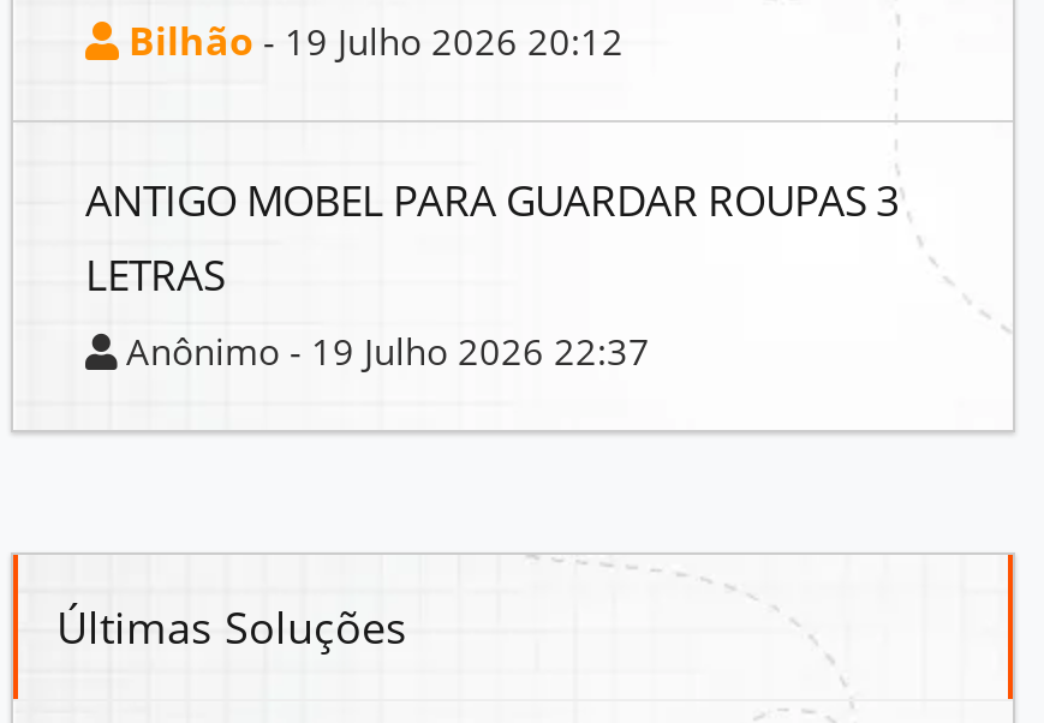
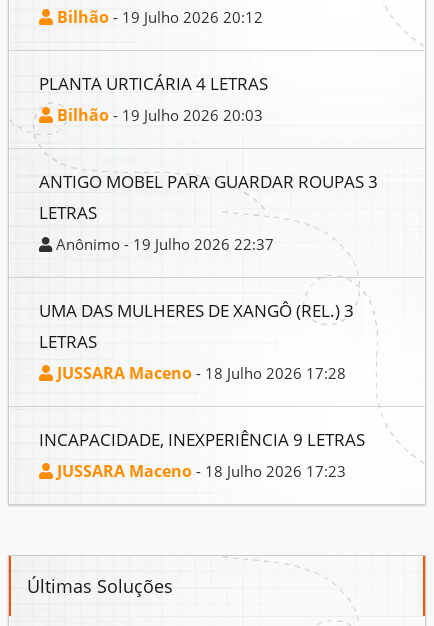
none -> [39,71,268,126] PLANTA URTICÁRIA 4 LETRAS | Bilhão - 19 Julho 2026 20:03
none -> [39,298,365,482] UMA DAS MULHERES DE XANGÔ (REL.) 3 | LETRAS | JUSSARA Maceno - 18 Julho 2026 17:28 | INCAPACIDADE, INEXPERIÊNCIA 9 LETRAS | JUSSARA Maceno - 18 Julho 2026 17:23

